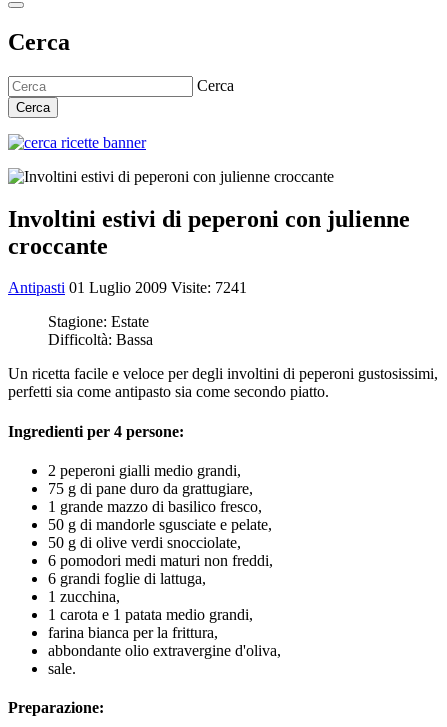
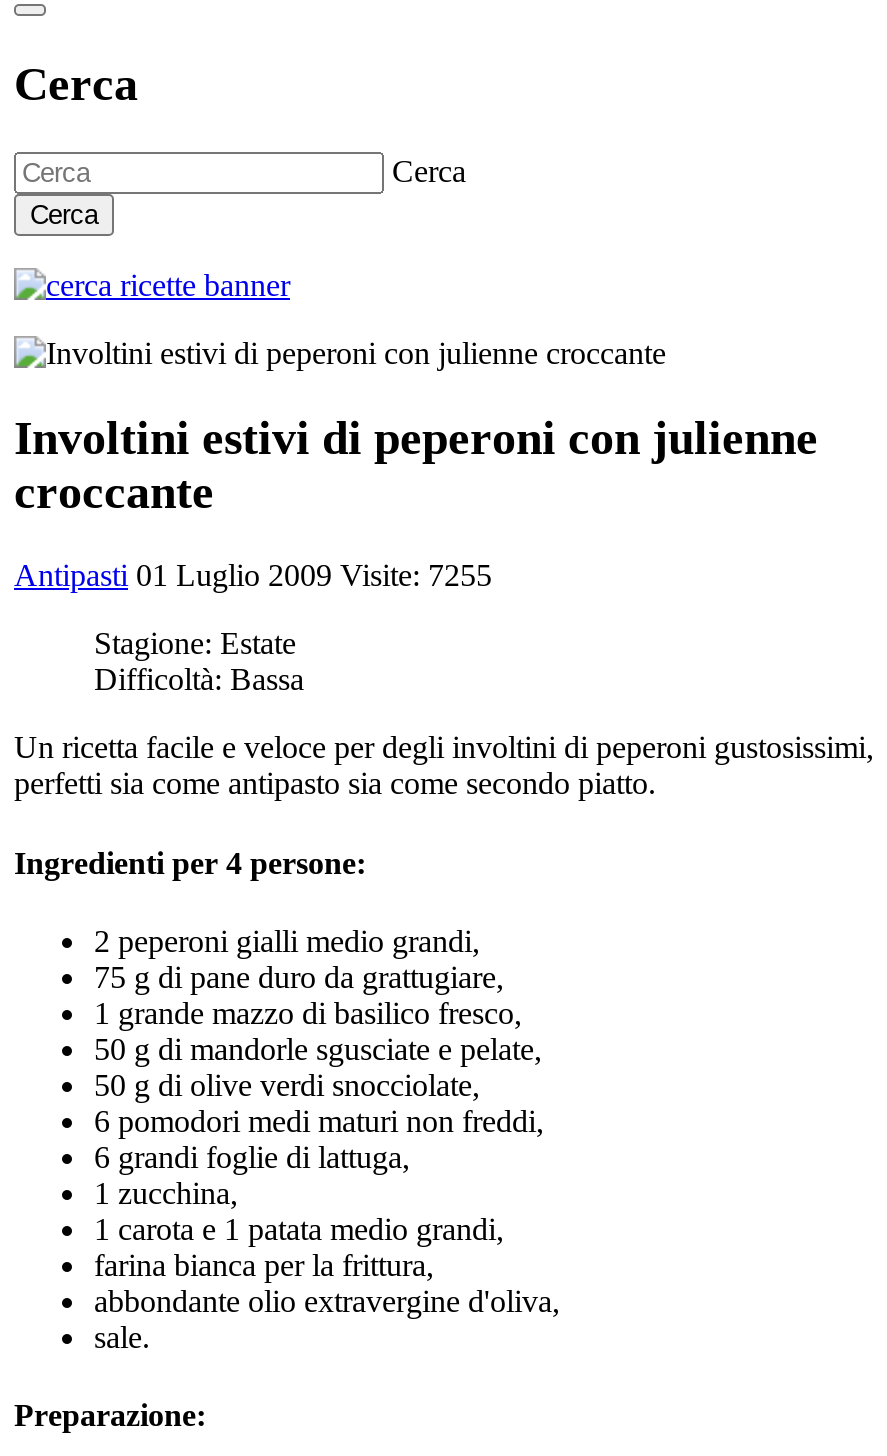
[8,279,247,296] Antipasti 01 Luglio 2009 Visite: 7241 -> [14,559,492,593] Antipasti 01 Luglio 2009 Visite: 7255

